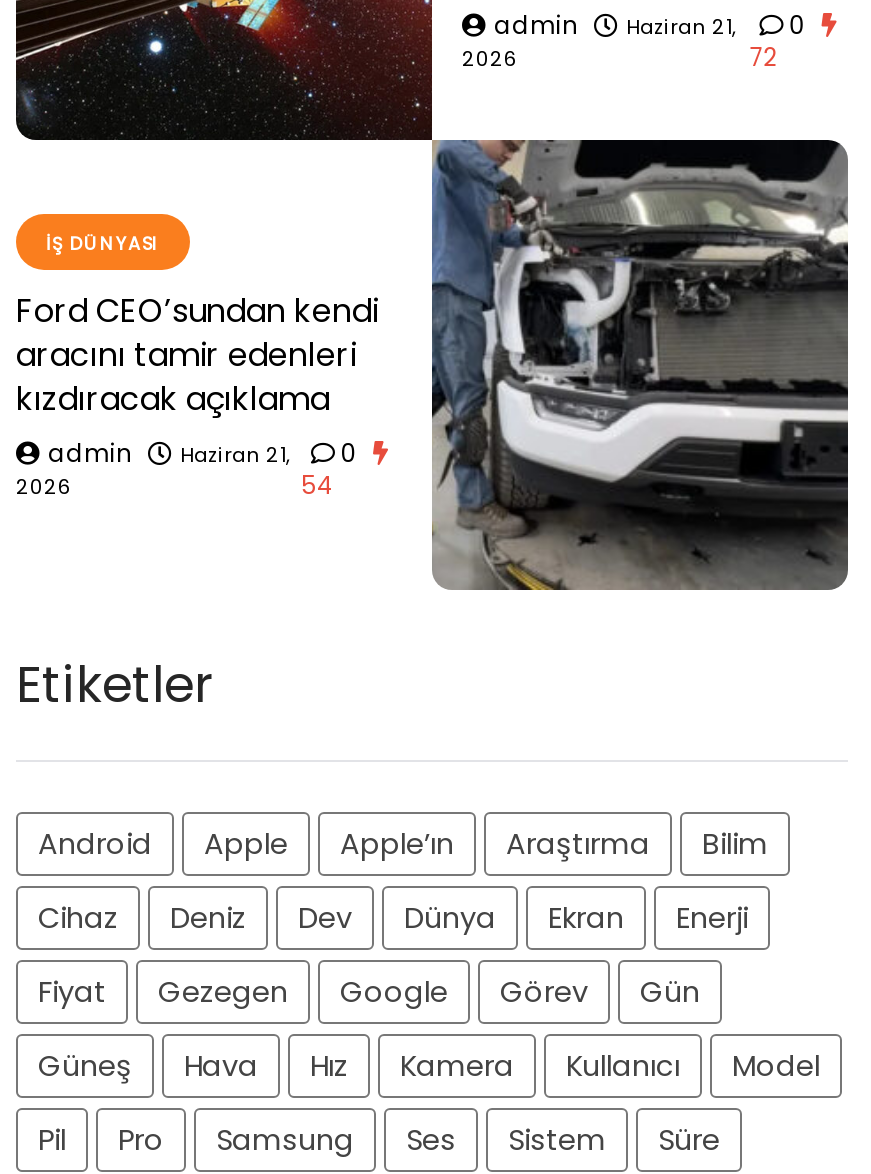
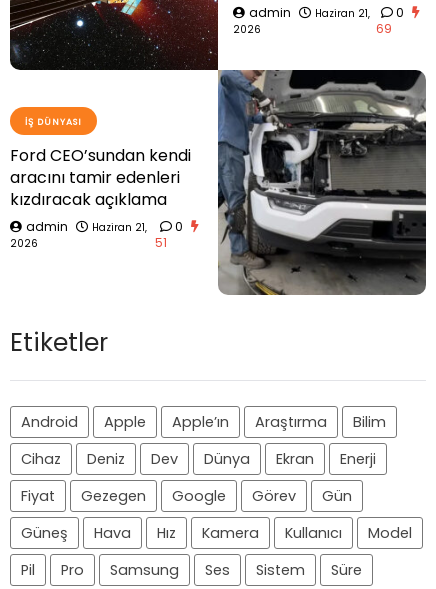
[749,39,777,73] 72 -> [375,20,391,37] 69
[301,467,333,501] 54 -> [155,234,167,251] 51

